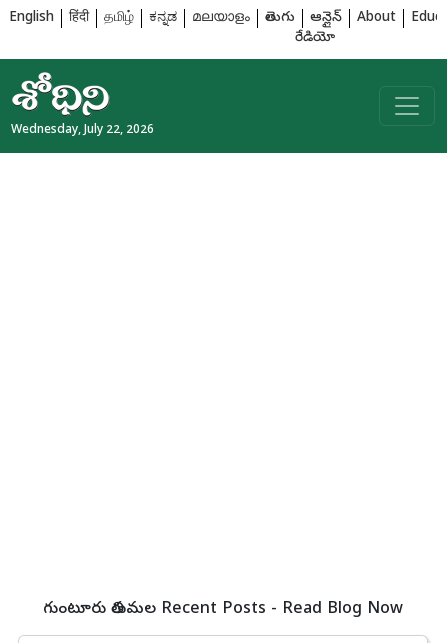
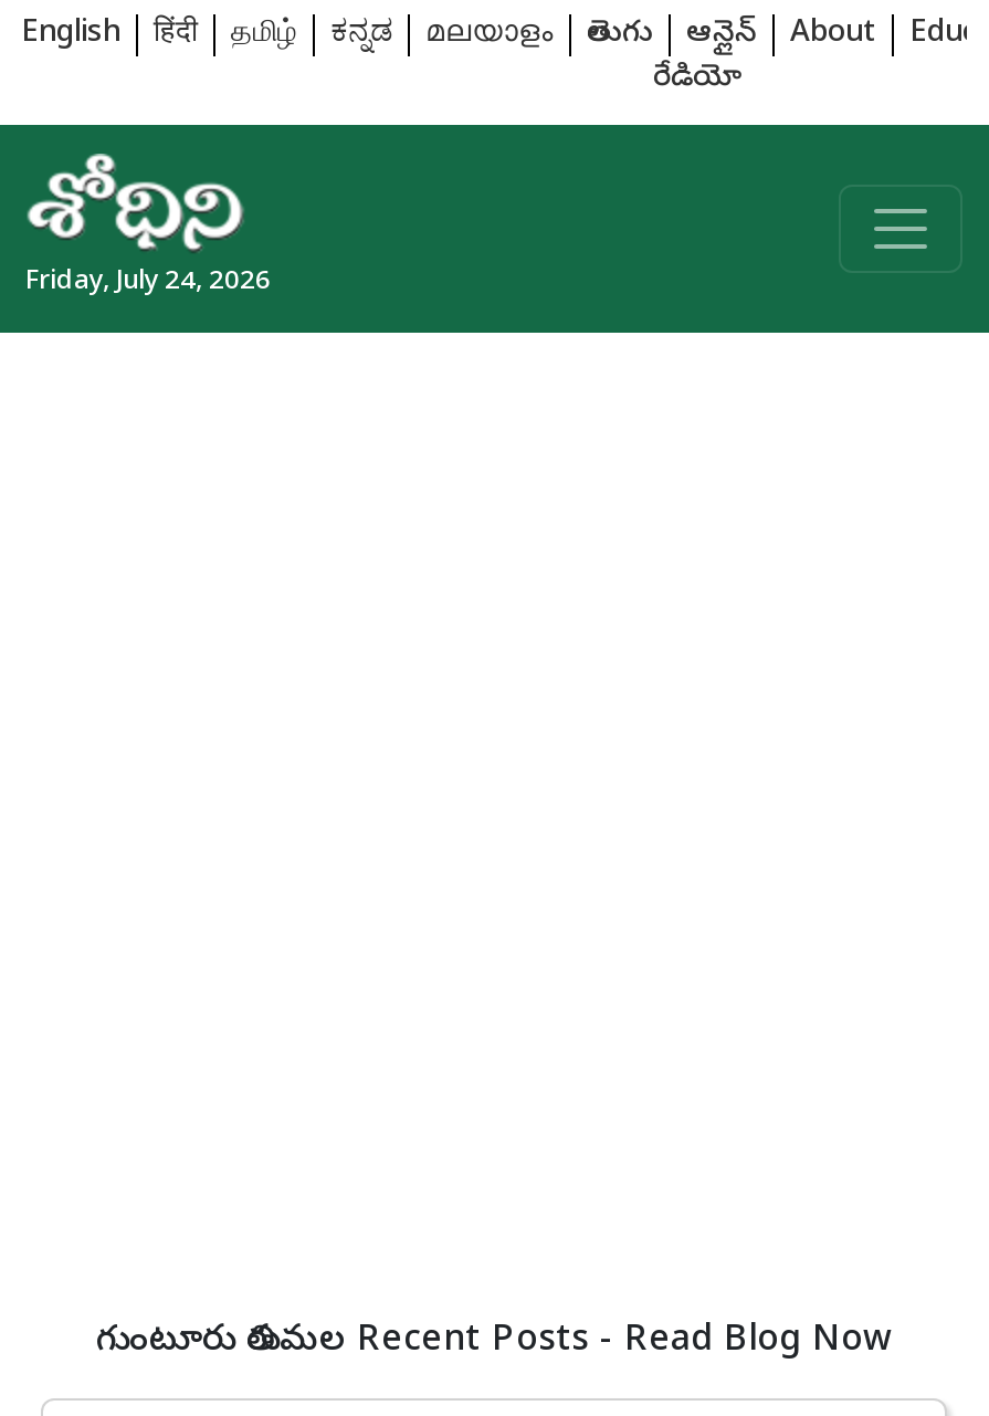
[11,123,154,139] Wednesday, July 22, 2026 -> [25,266,271,302] Friday, July 24, 2026

